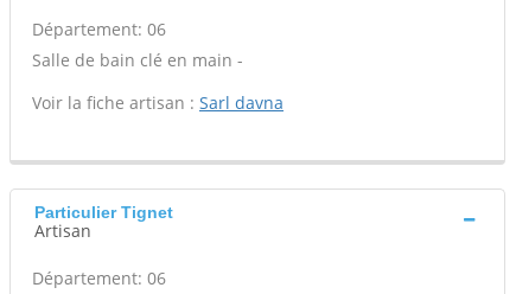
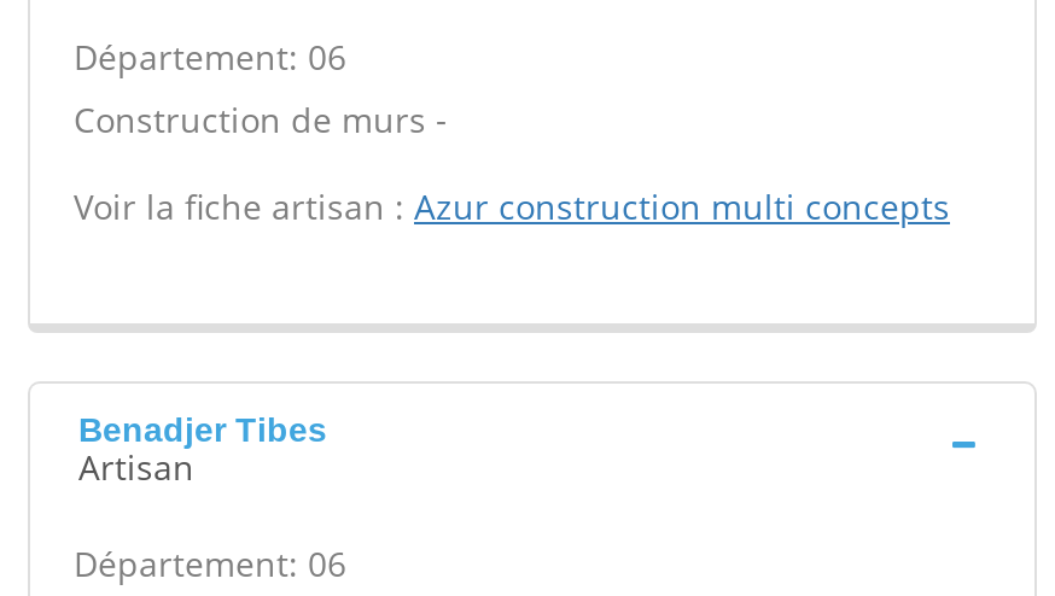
[32,49,243,71] Salle de bain clé en main - -> [74,97,448,142] Construction de murs -
[32,91,284,114] Voir la fiche artisan : Sarl davna -> [74,183,950,229] Voir la fiche artisan : Azur construction multi concepts
[34,203,173,222] Particulier Tignet -> [78,410,327,449] Benadjer Tibes

